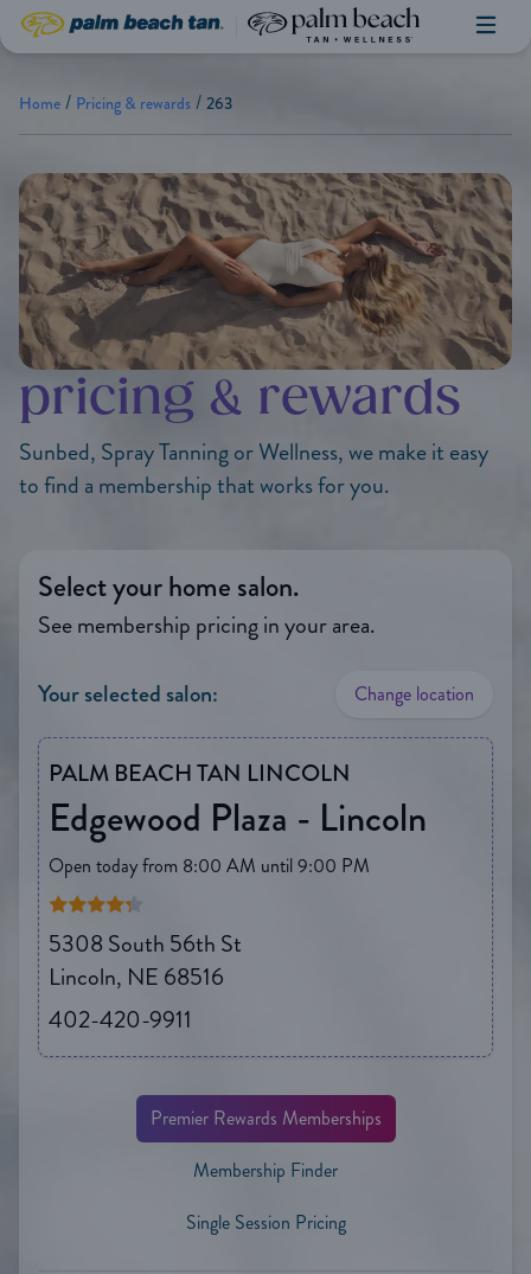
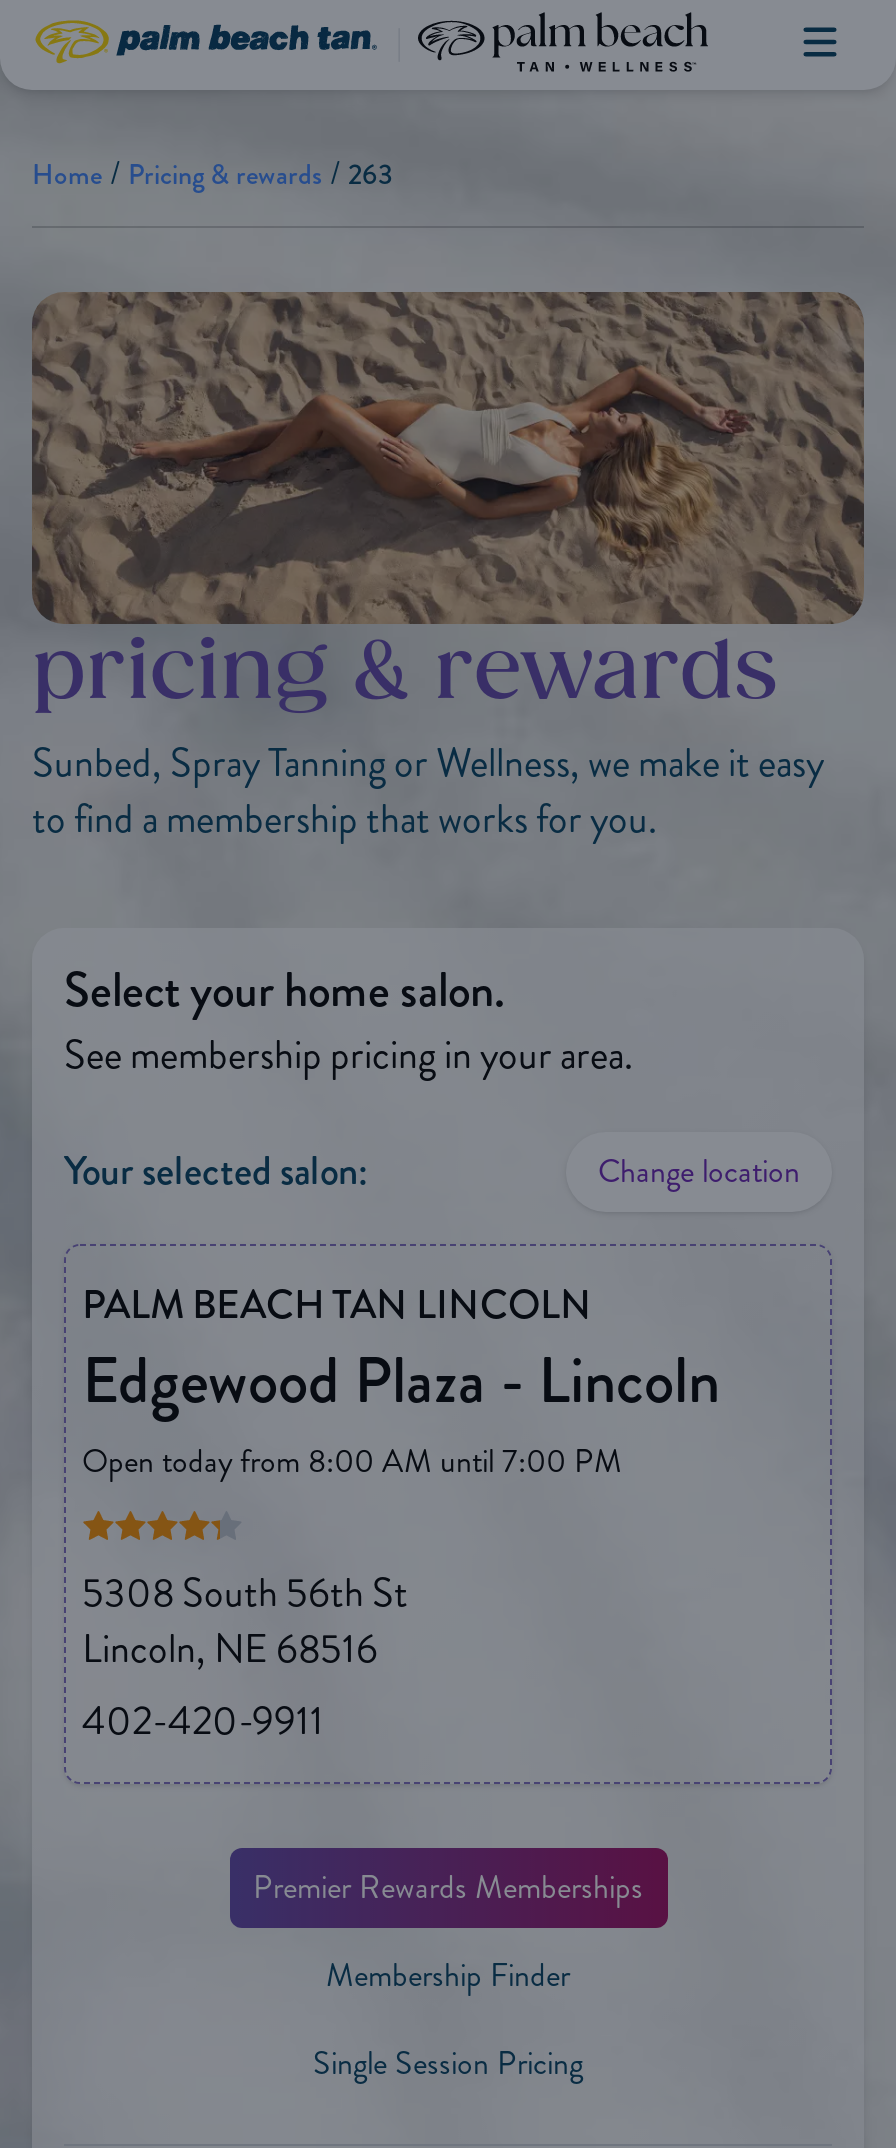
[49,853,370,880] Open today from 8:00 AM until 9:00 PM -> [82,1439,622,1485] Open today from 8:00 AM until 7:00 PM

